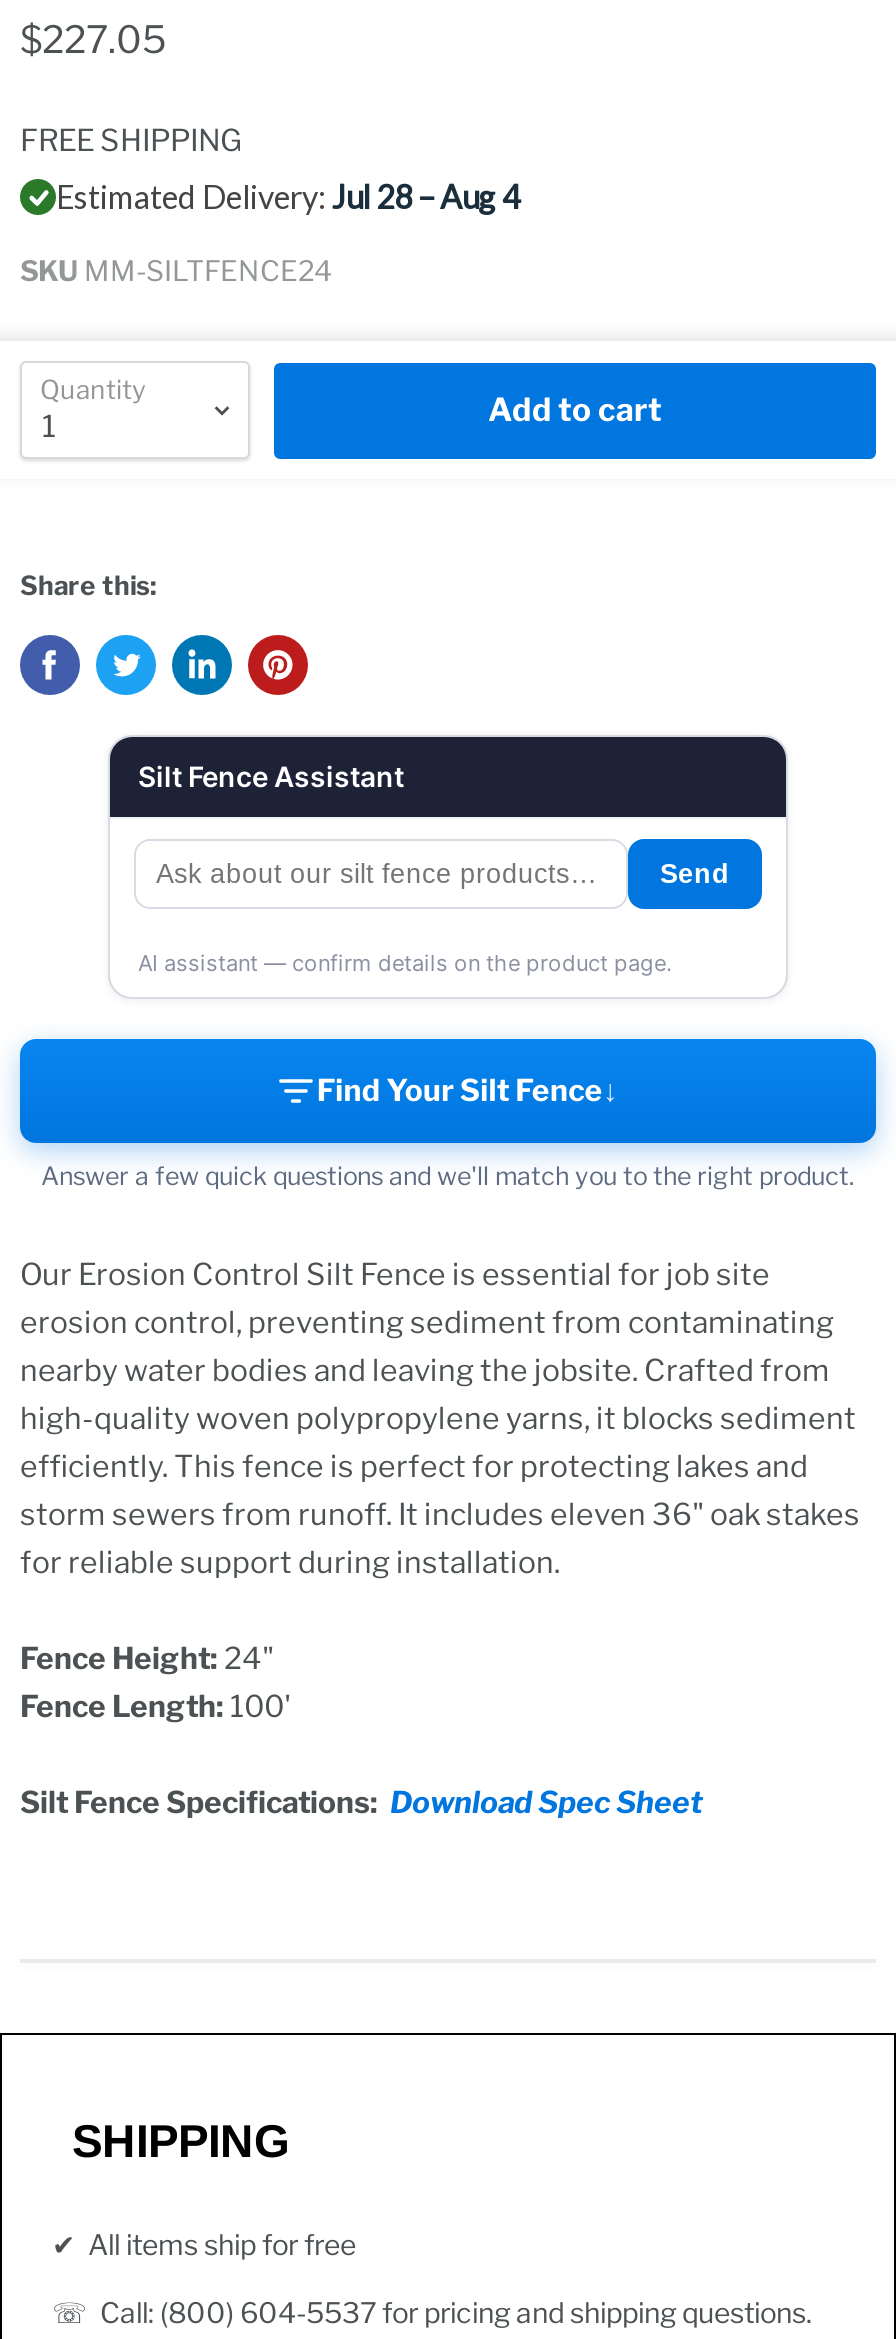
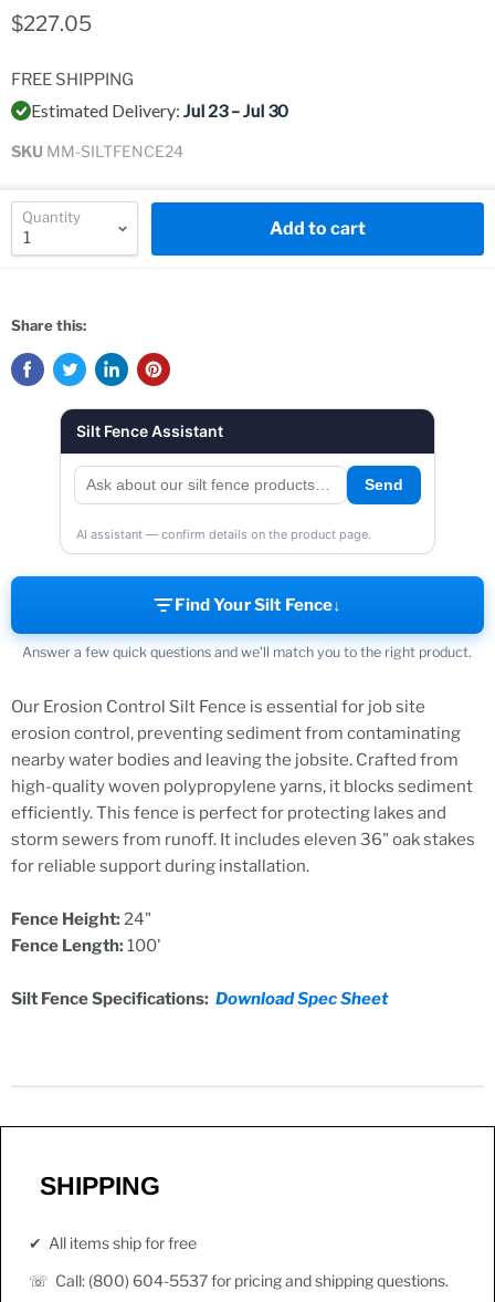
[56,177,520,215] Estimated Delivery: Jul 28 – Aug 4 -> [31,100,287,121] Estimated Delivery: Jul 23 – Jul 30

